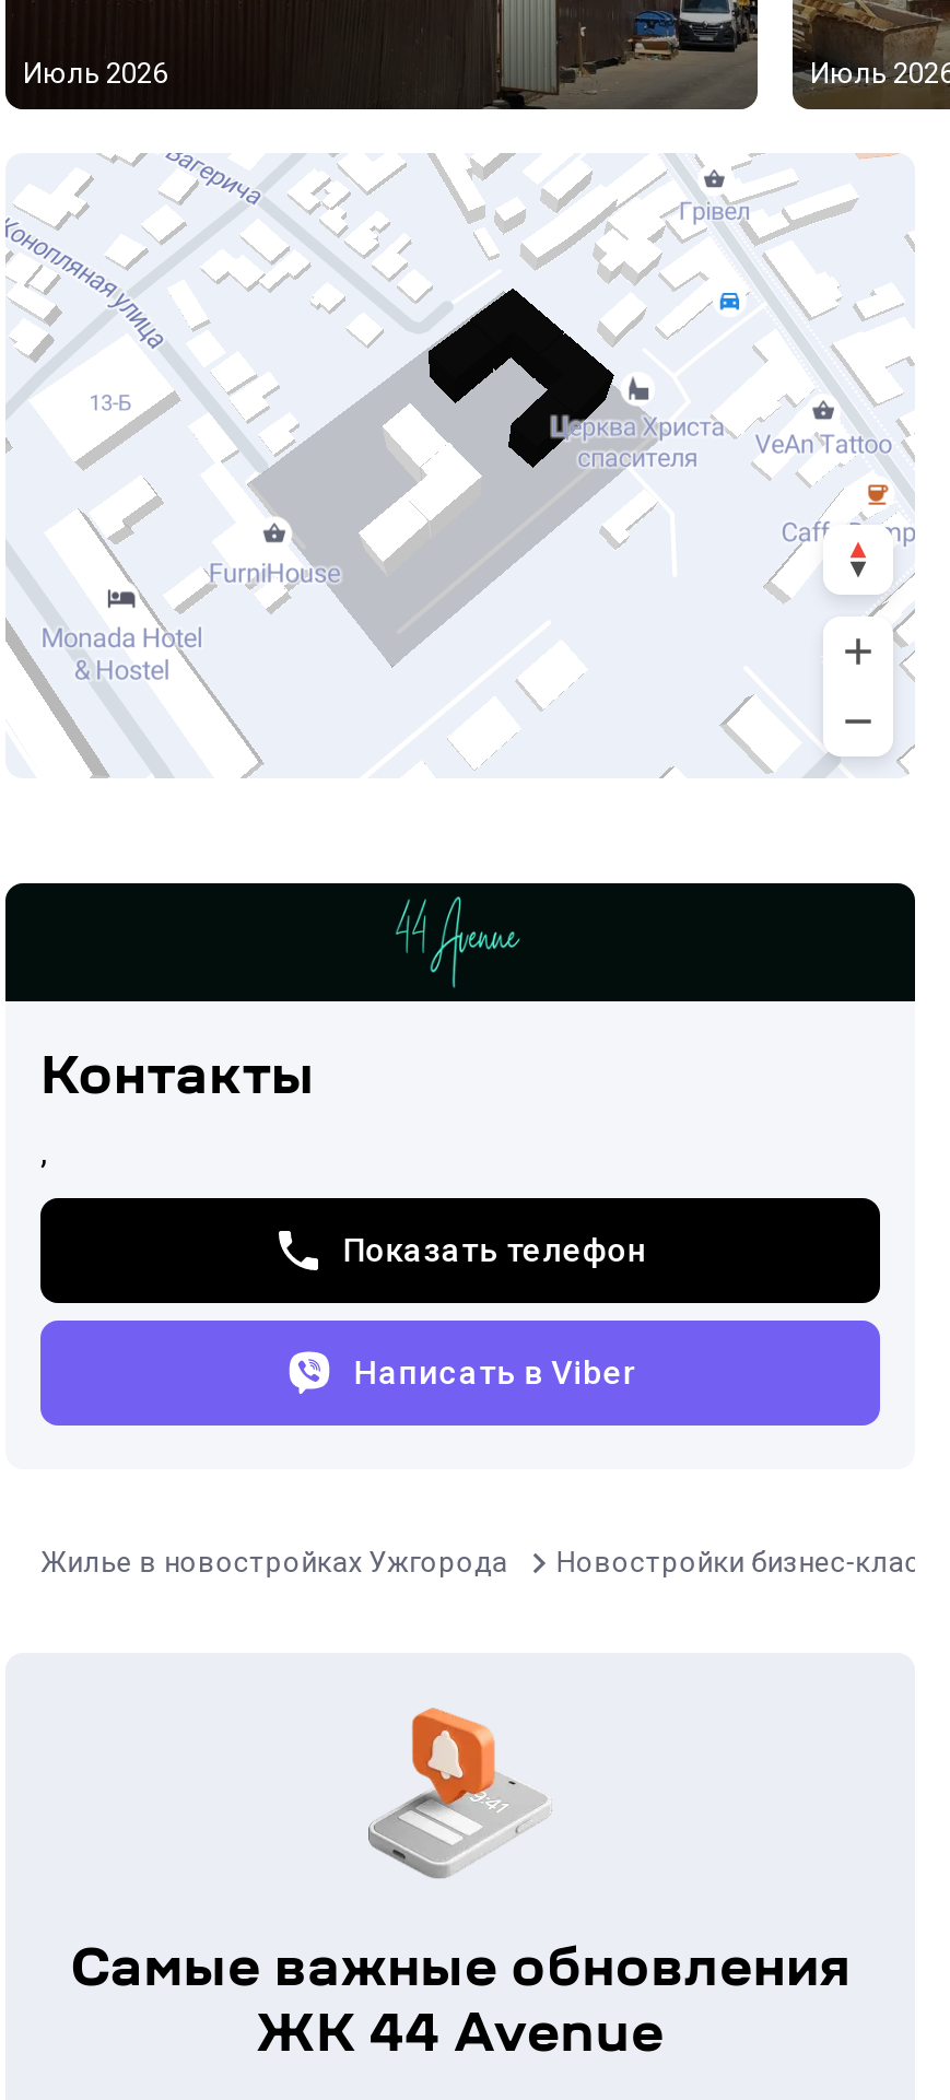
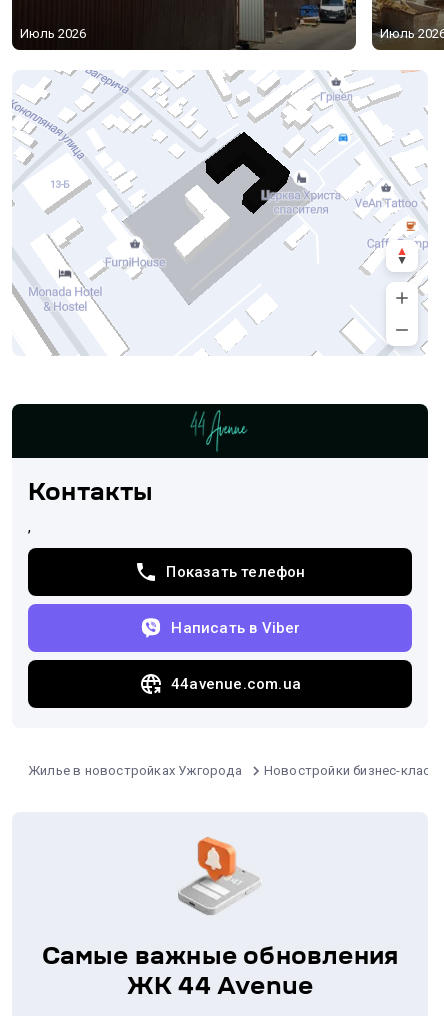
none -> [171,675,301,693] 44avenue.com.ua

